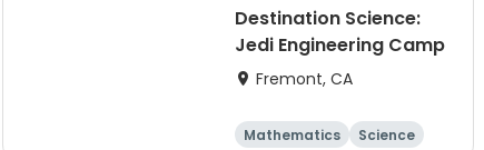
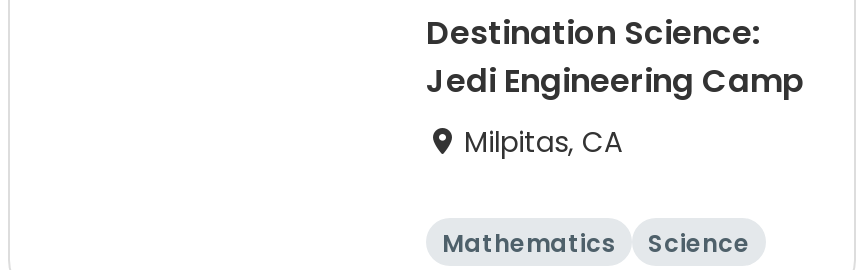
[256,68,353,90] Fremont, CA -> [464,122,622,162] Milpitas, CA

